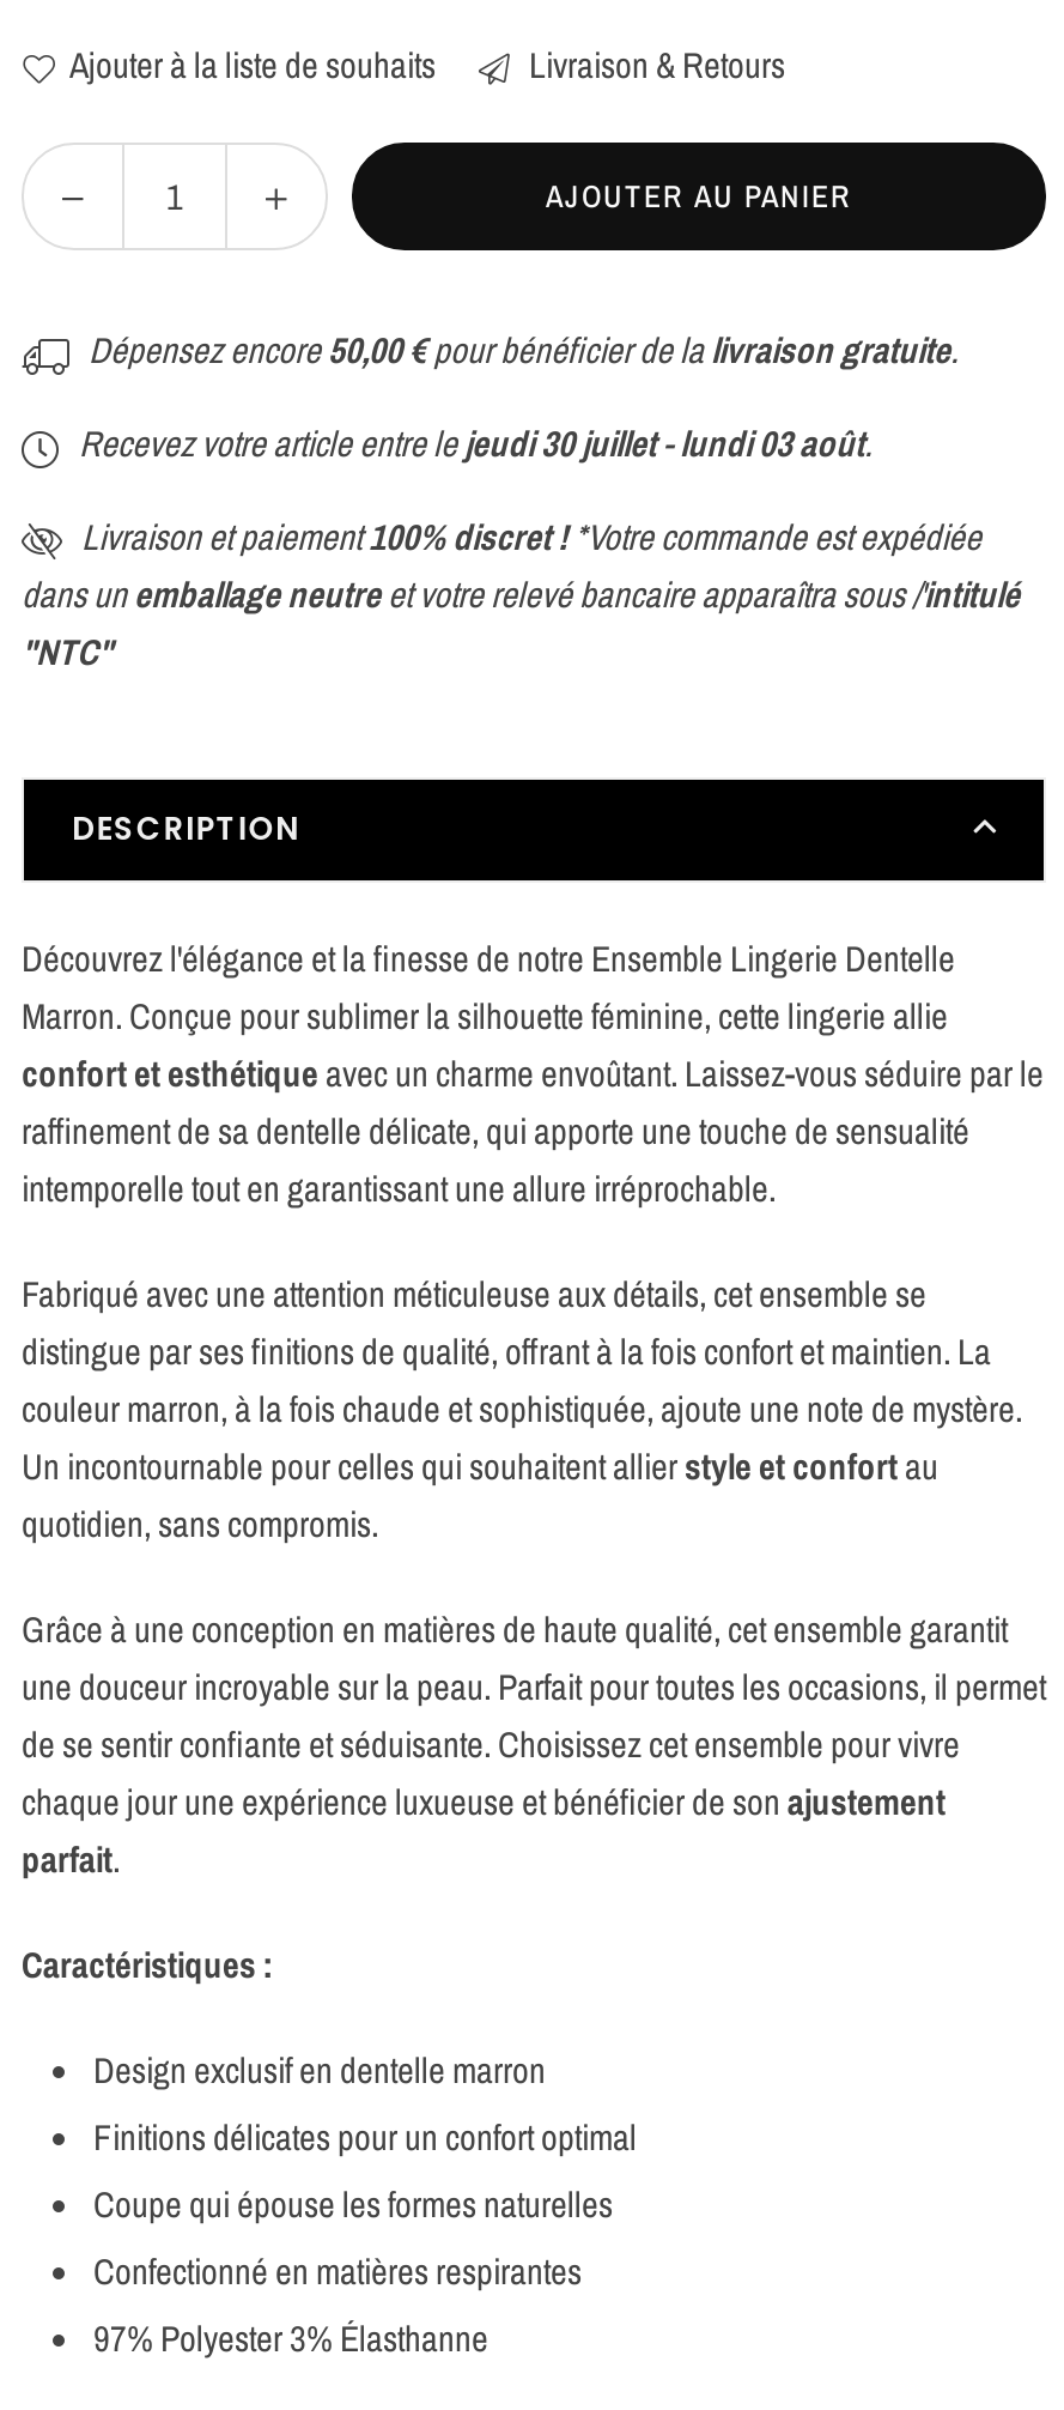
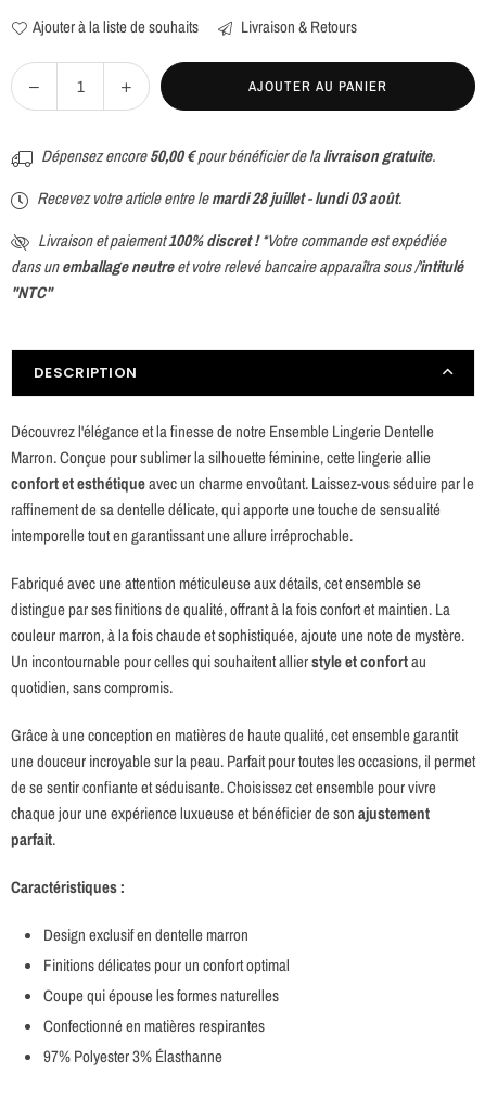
[79,419,871,469] Recevez votre article entre lejeudi 30 juillet-lundi 03 août. -> [37,186,401,209] Recevez votre article entre lemardi 28 juillet-lundi 03 août.

